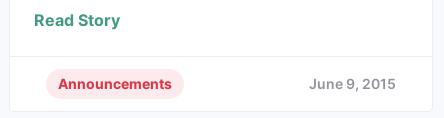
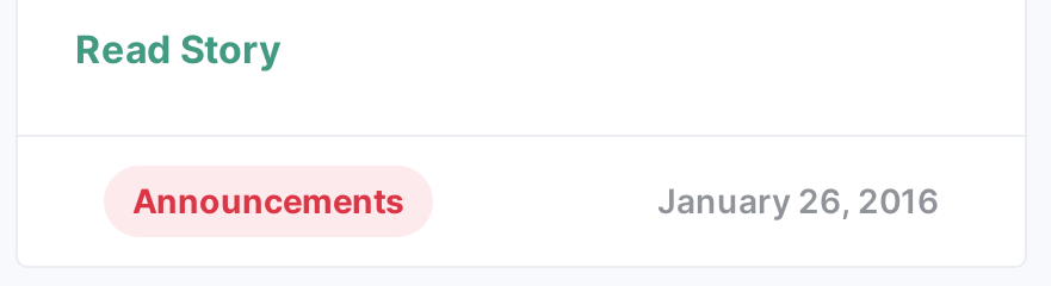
[309,75,396,92] June 9, 2015 -> [657,180,939,221] January 26, 2016

